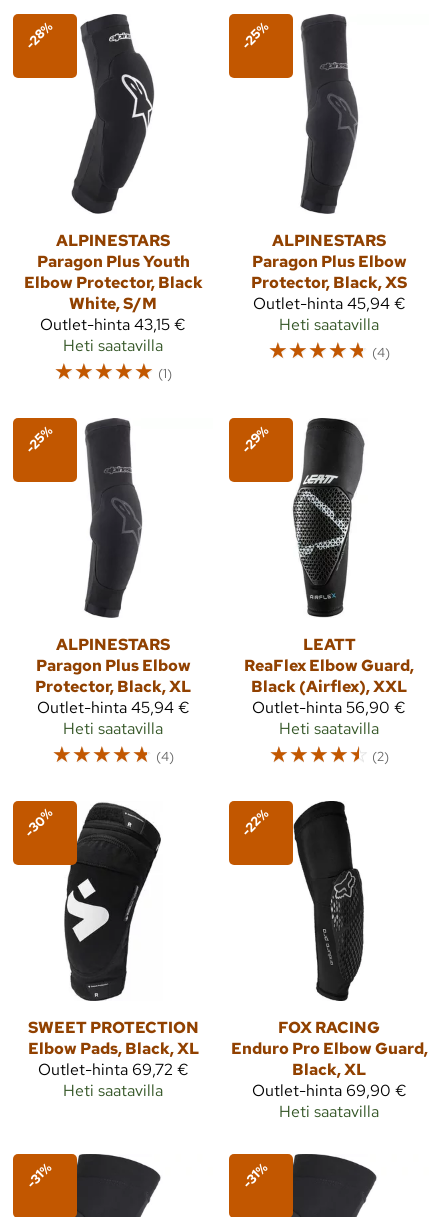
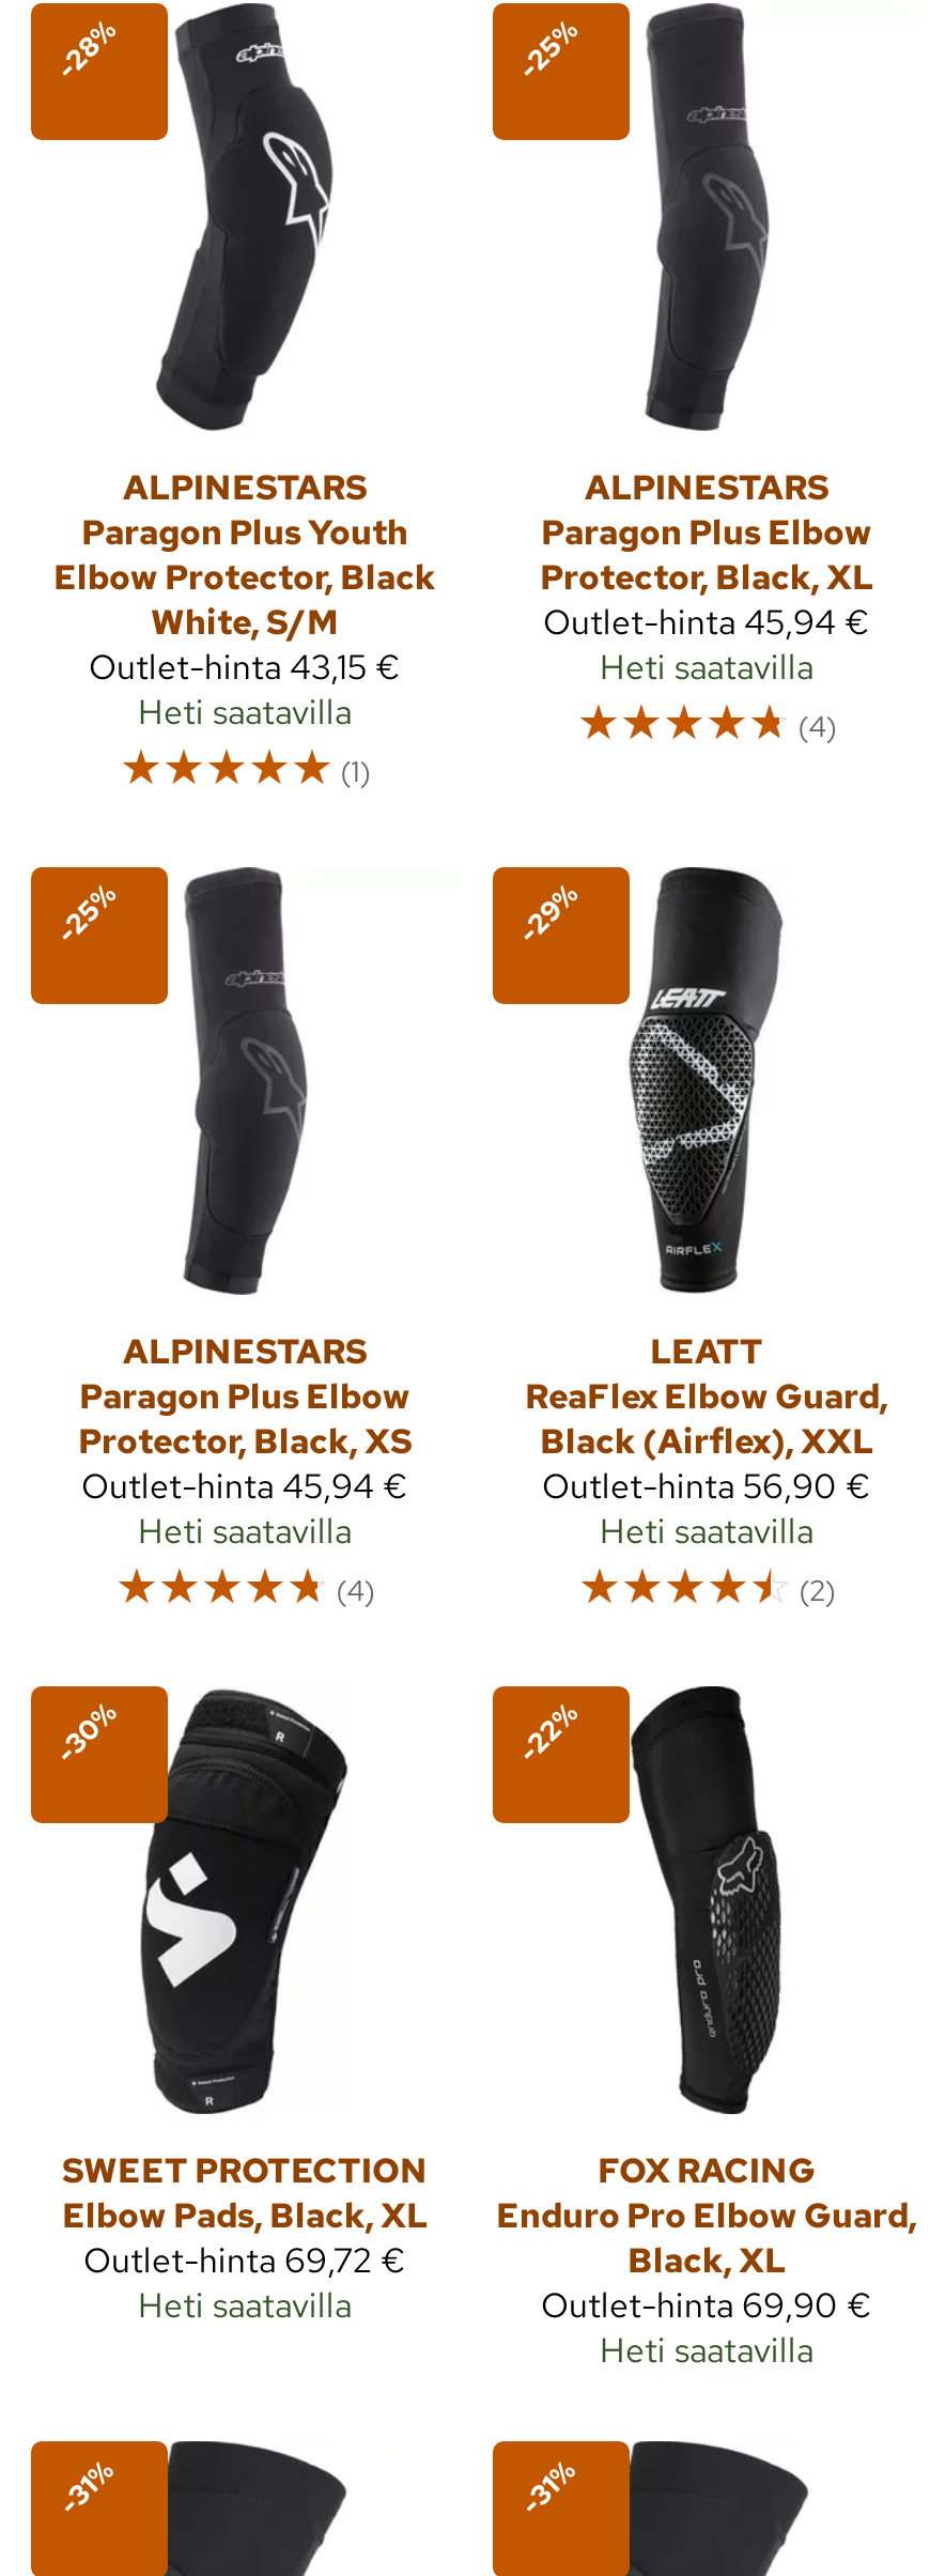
moved [251,272,407,293] -> [78,1420,412,1465]: Protector, Black, XS
moved [35,676,191,697] -> [540,556,873,601]: Protector, Black, XL

